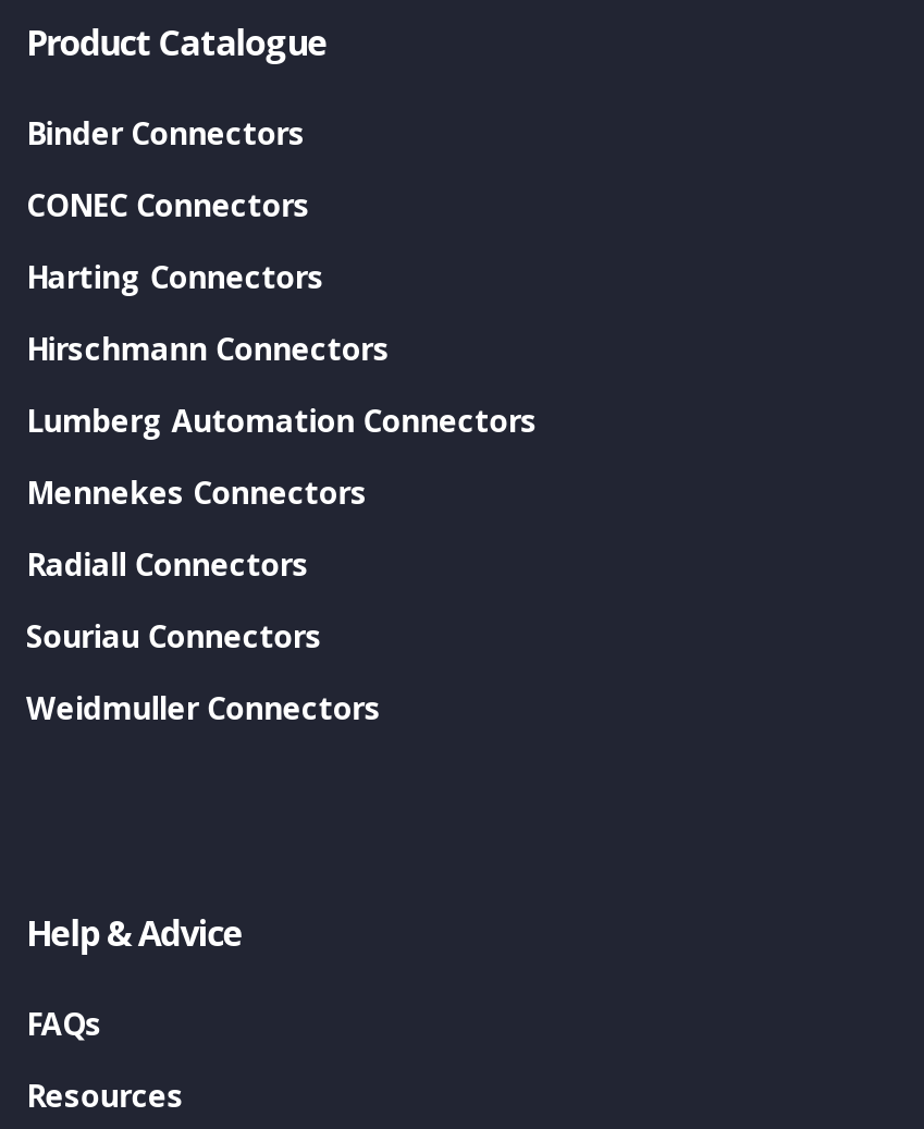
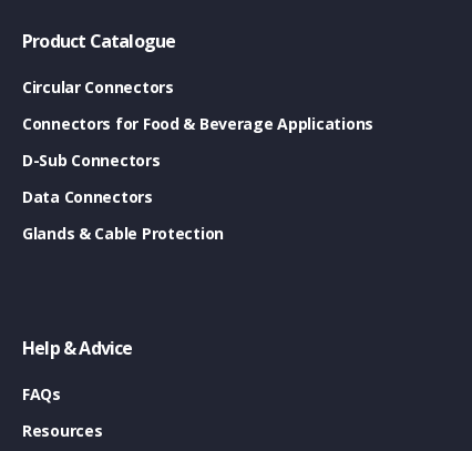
[26,113,537,729] Binder Connectors | CONEC Connectors | Harting Connectors | Hirschmann Connectors | Lumberg Automation Connectors | Mennekes Connectors | Radiall Connectors | Souriau Connectors | Weidmuller Connectors -> [22,77,373,244] Circular Connectors | Connectors for Food & Beverage Applications | D-Sub Connectors | Data Connectors | Glands & Cable Protection

